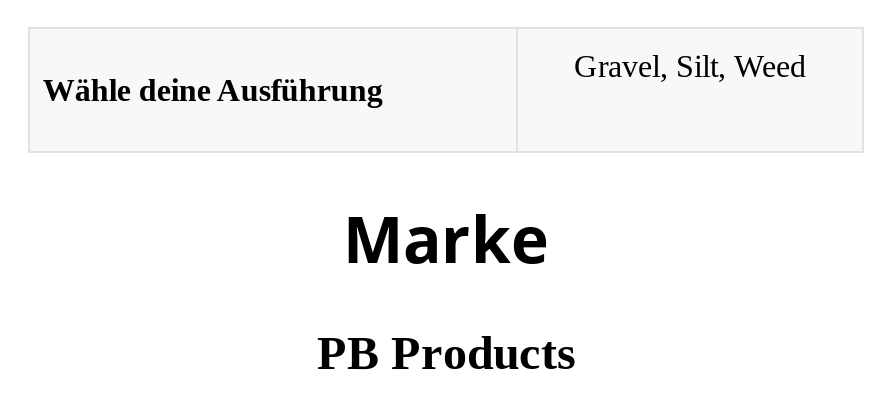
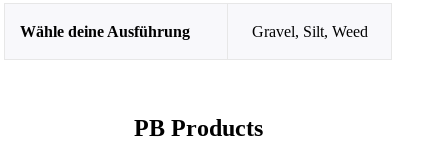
[343,194,549,280] Marke -> none

